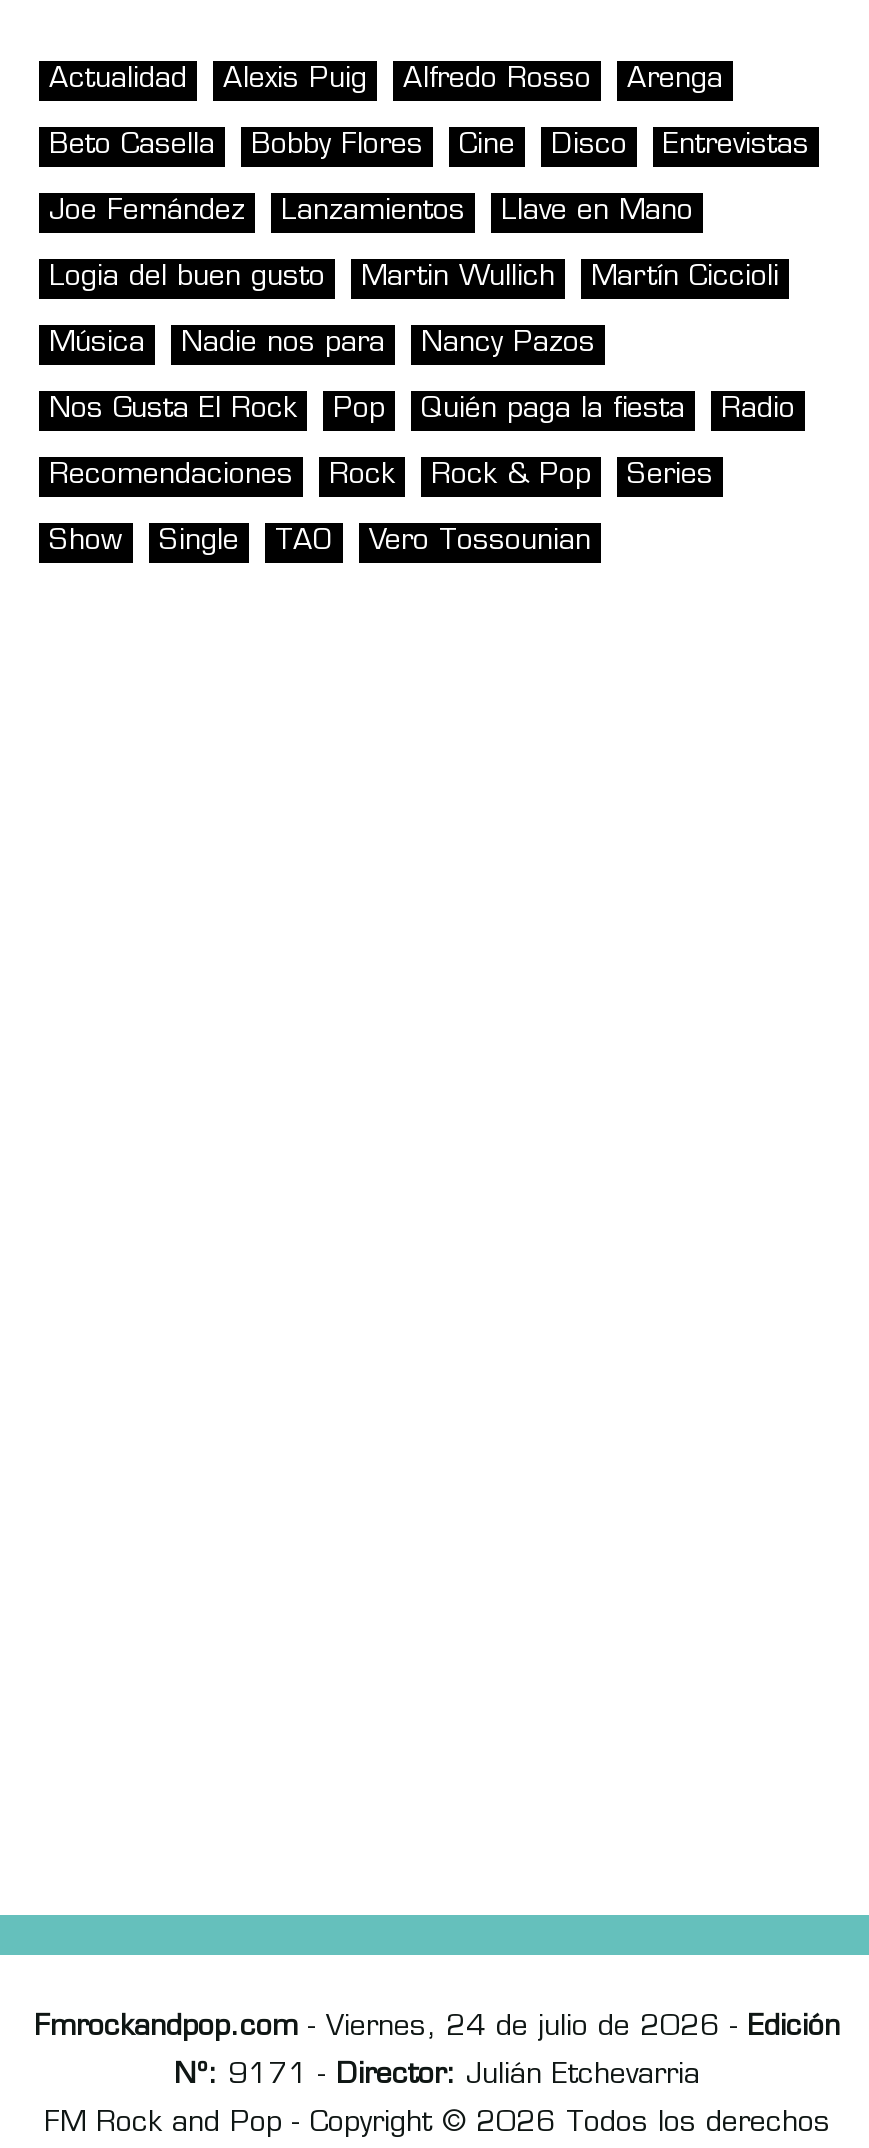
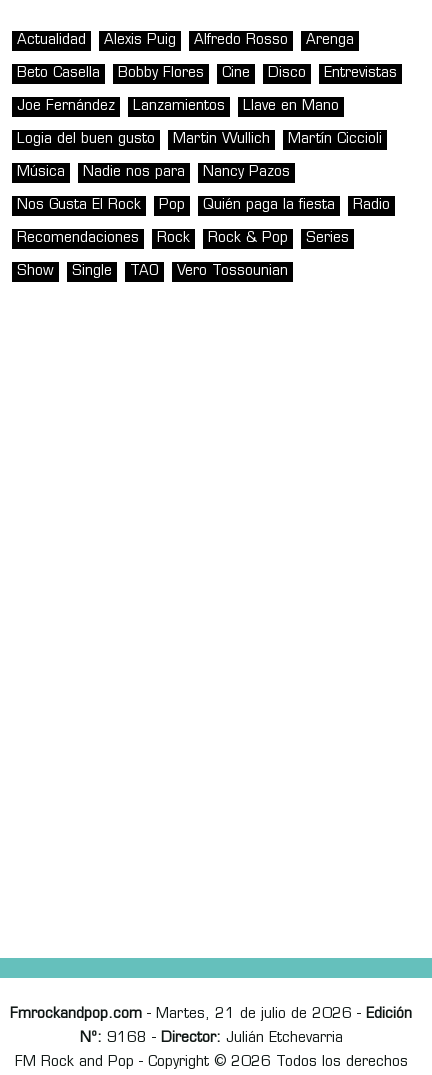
[34,2013,840,2043] Fmrockandpop.com - Viernes, 24 de julio de 2026 - Edición -> [10,1007,412,1022] Fmrockandpop.com - Martes, 21 de julio de 2026 - Edición
[174,2061,700,2091] Nº: 9171 - Director: Julián Etchevarria -> [79,1031,342,1046] Nº: 9168 - Director: Julián Etchevarria

